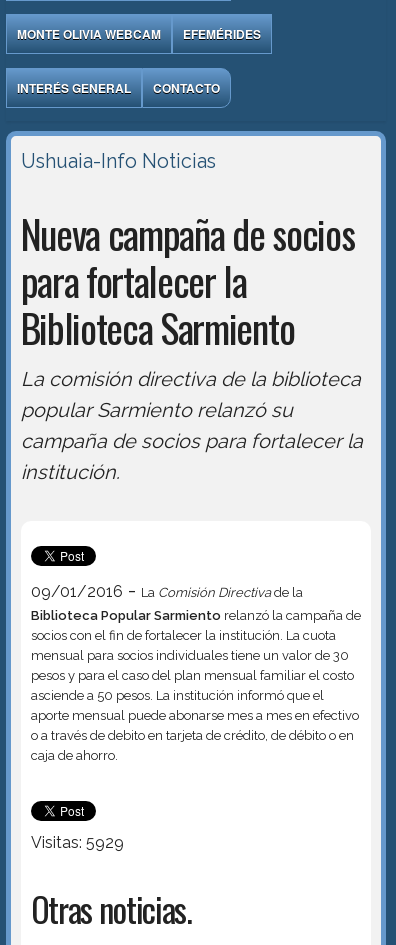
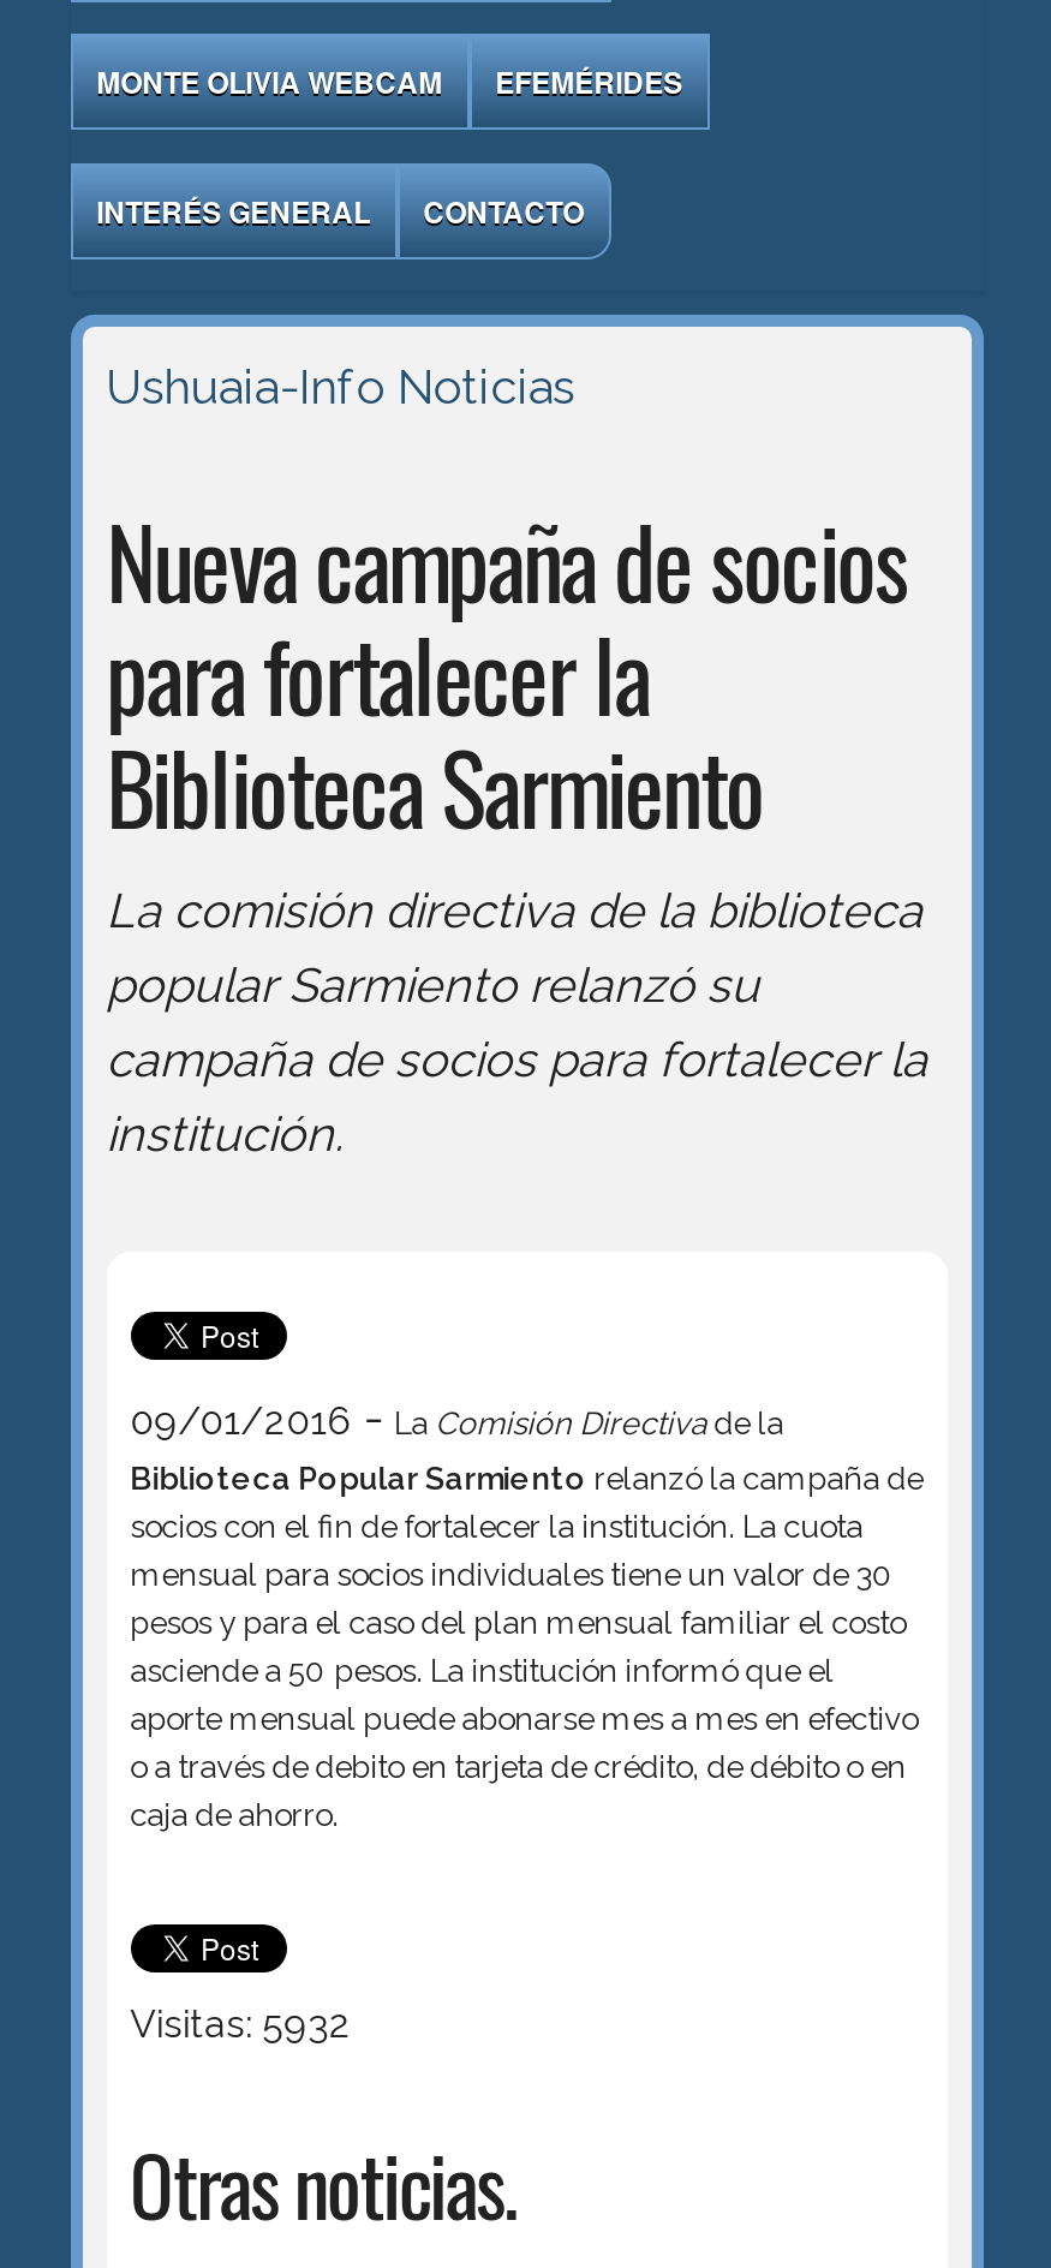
[31,833,124,852] Visitas: 5929 -> [130,2002,351,2047] Visitas: 5932

